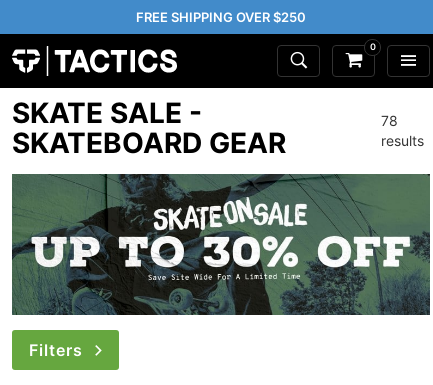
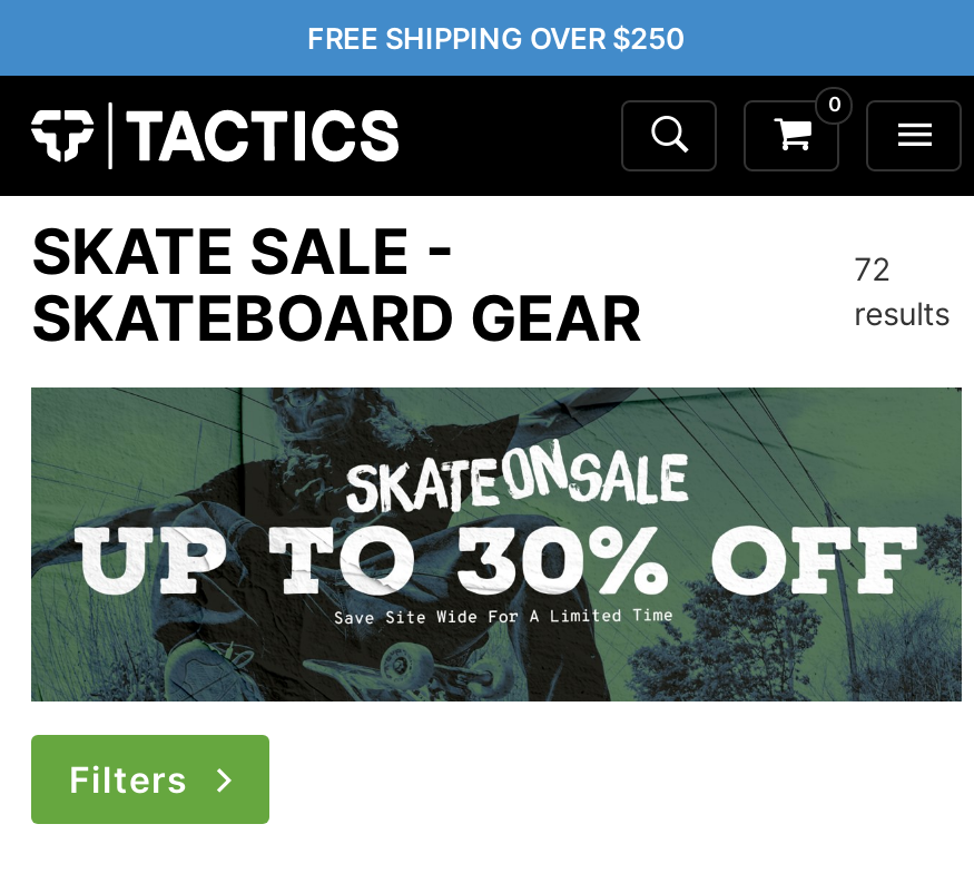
[381,111,398,128] 78 -> [854,248,890,286] 72

